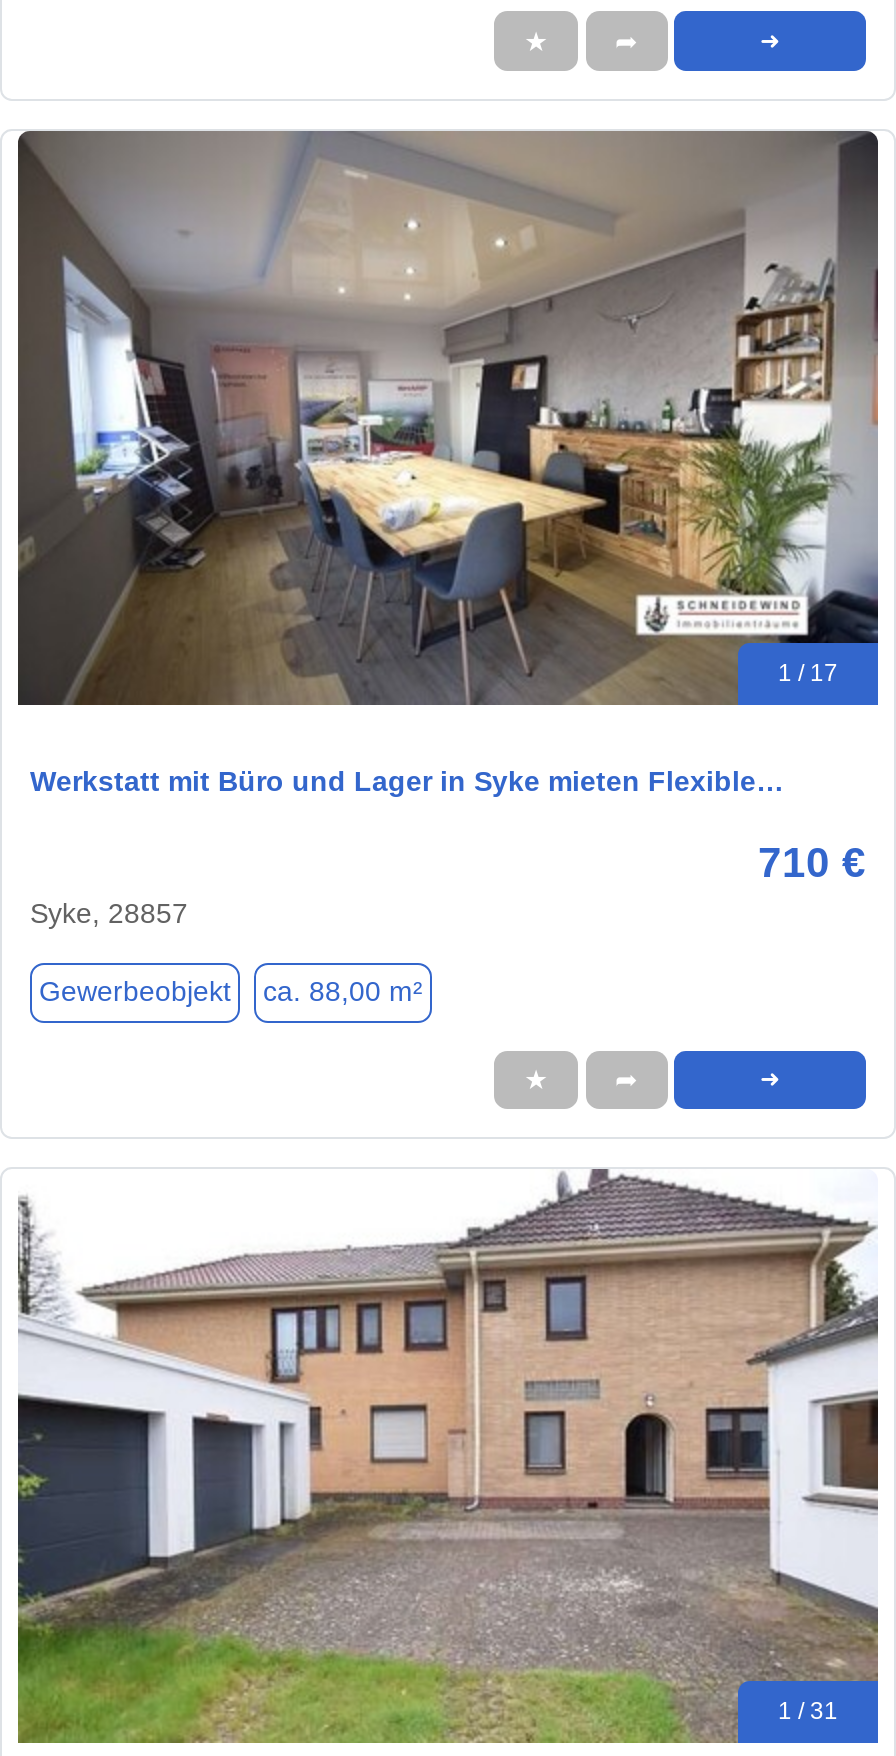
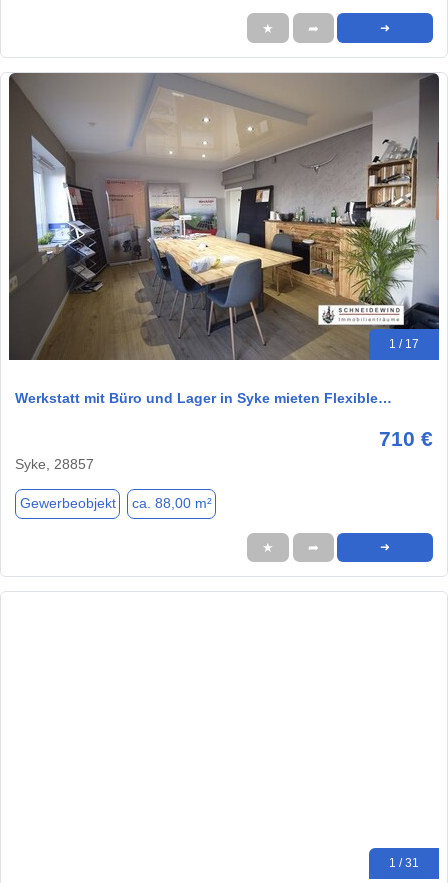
[16,1167,880,1745] [image] -> none

